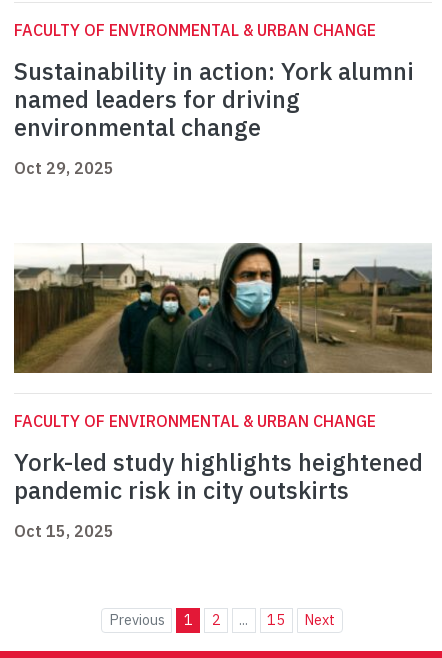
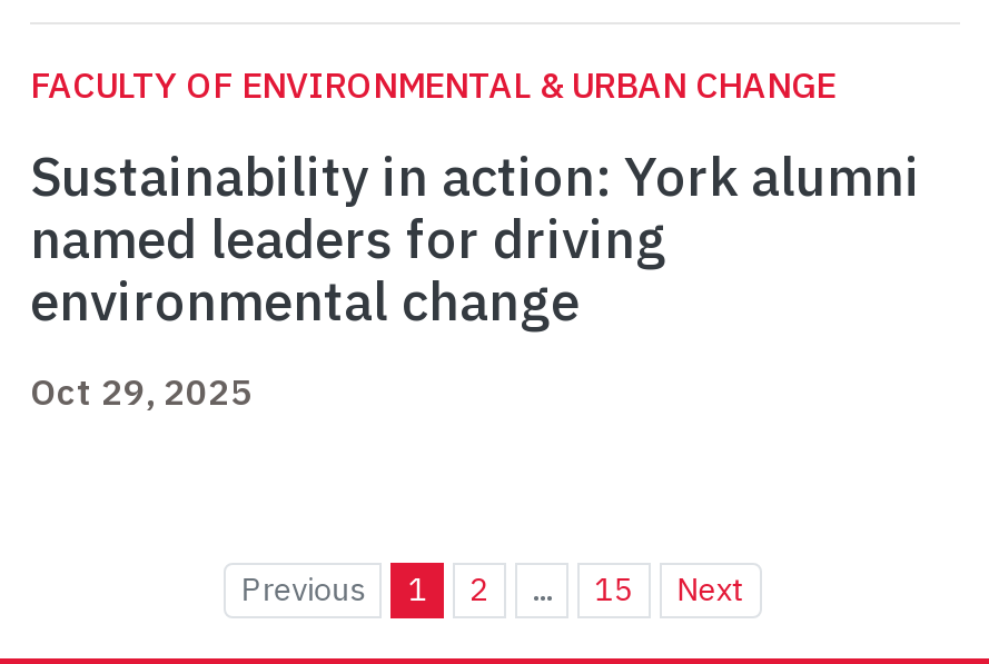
[13,242,433,541] [image] | FACULTY OF ENVIRONMENTAL & URBAN CHANGE | York-led study highlights heightened | pandemic risk in city outskirts | Oct 15, 2025 -> none

